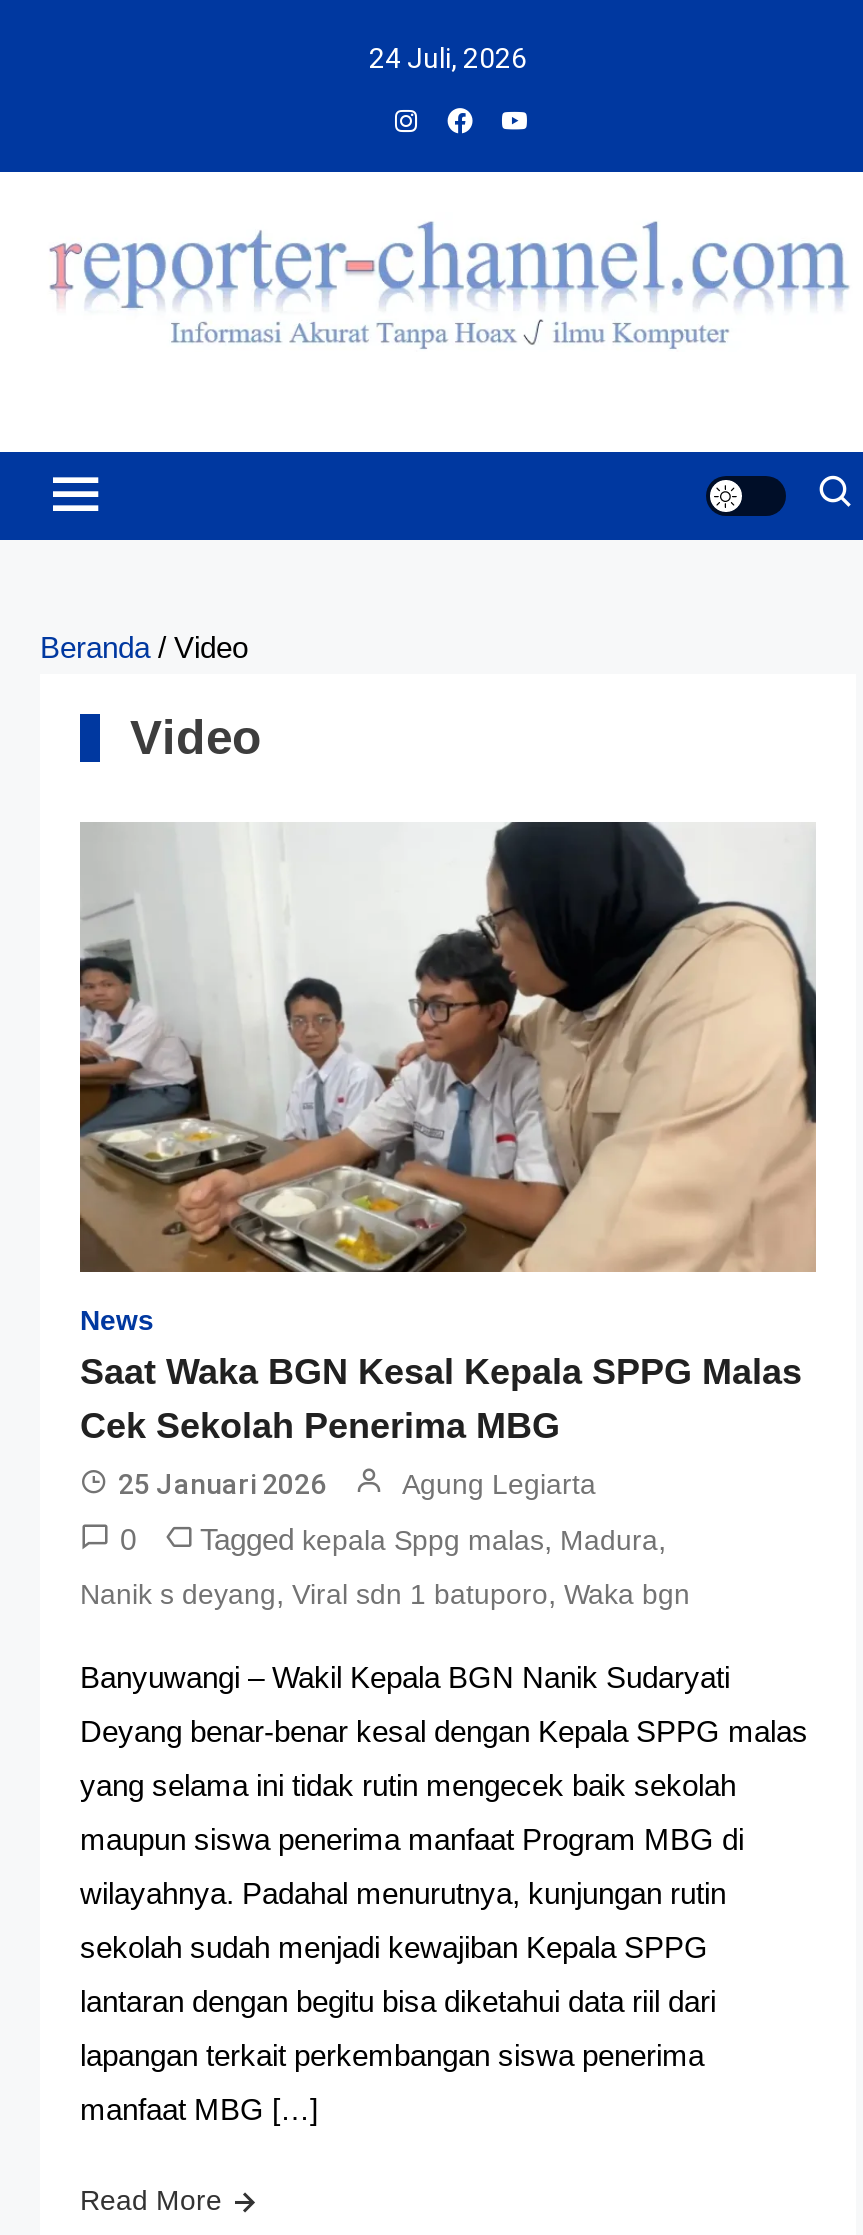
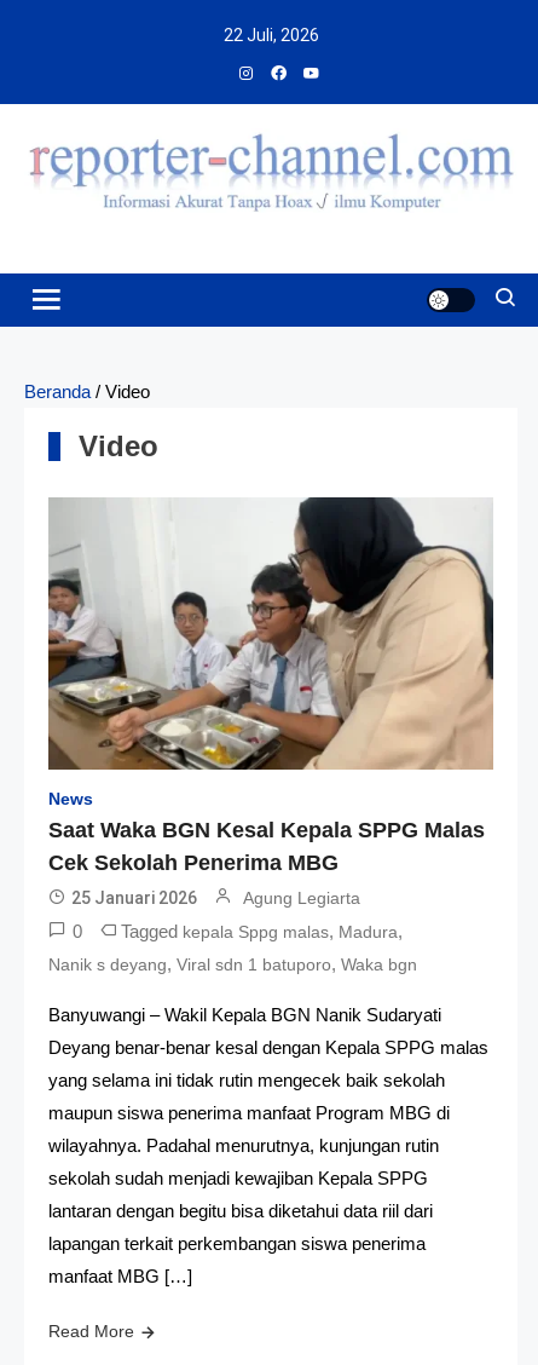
[369,42,527,74] 24 Juli, 2026 -> [223,25,319,45] 22 Juli, 2026

